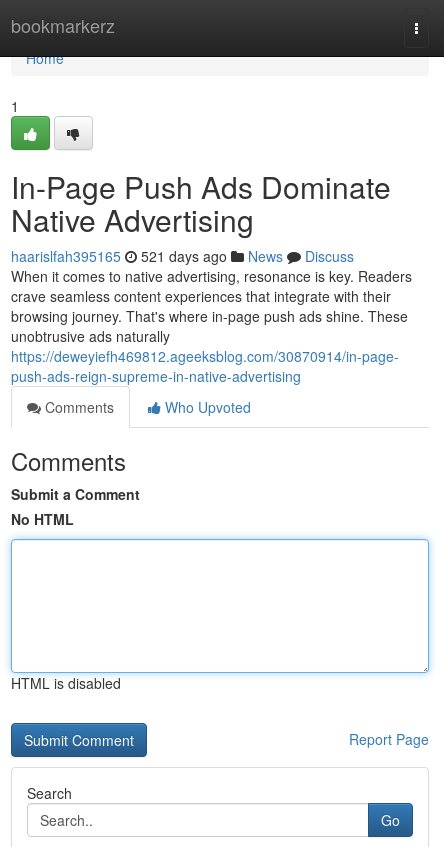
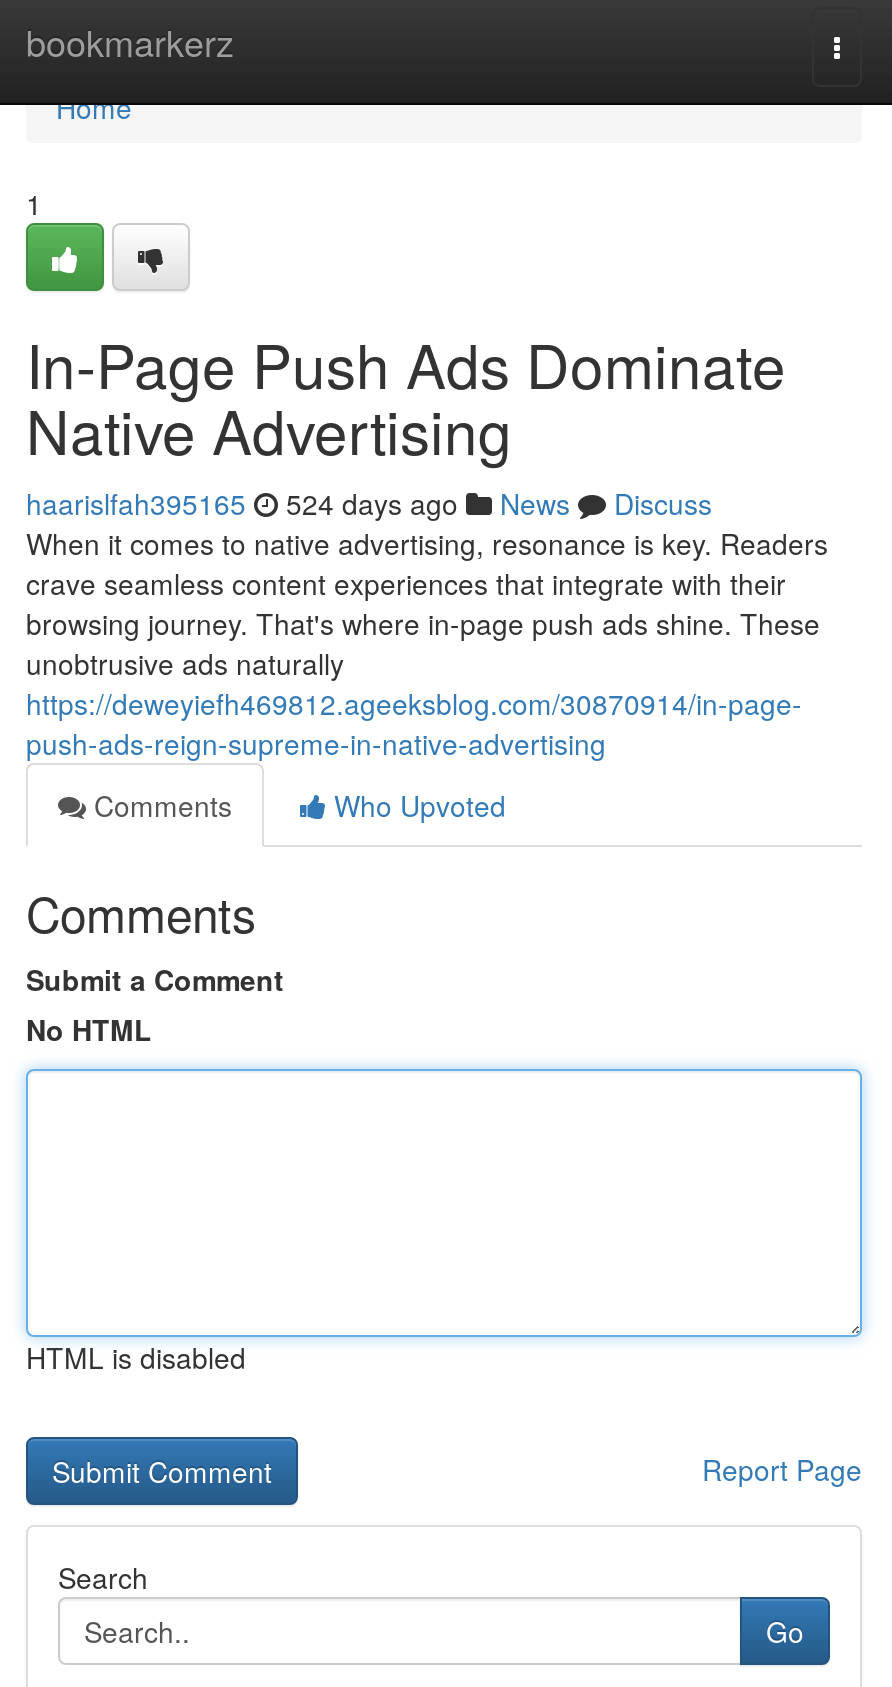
[11,246,354,266] haarislfah395165 521 days ago News Discuss -> [26,483,712,523] haarislfah395165 524 days ago News Discuss

